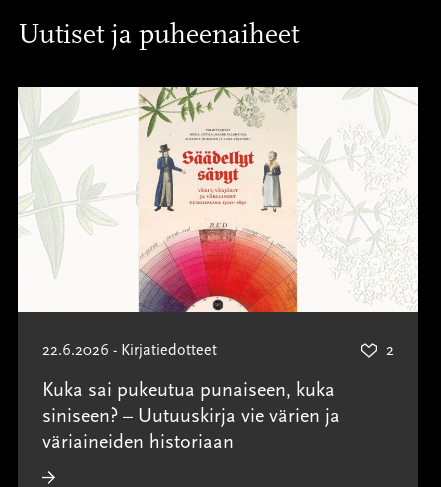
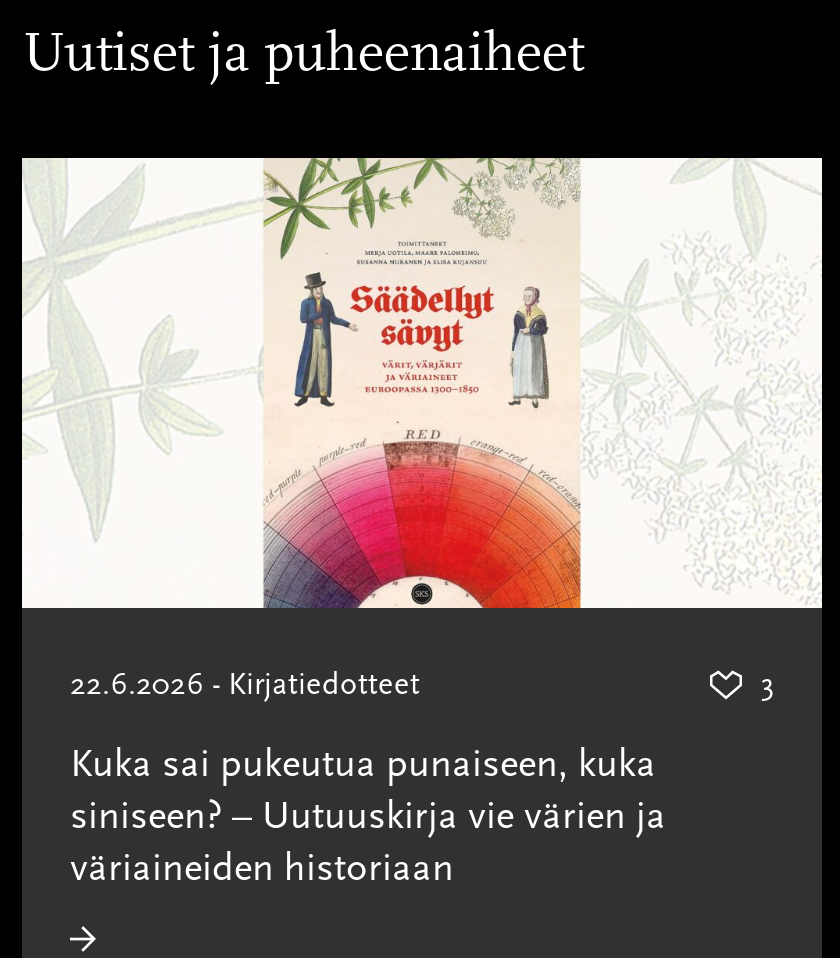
[386,341,394,359] 2 -> [760,667,774,703] 3

